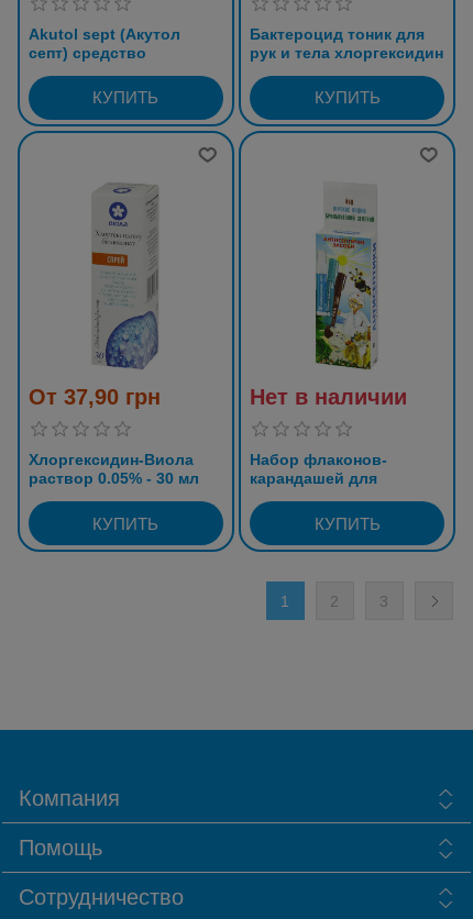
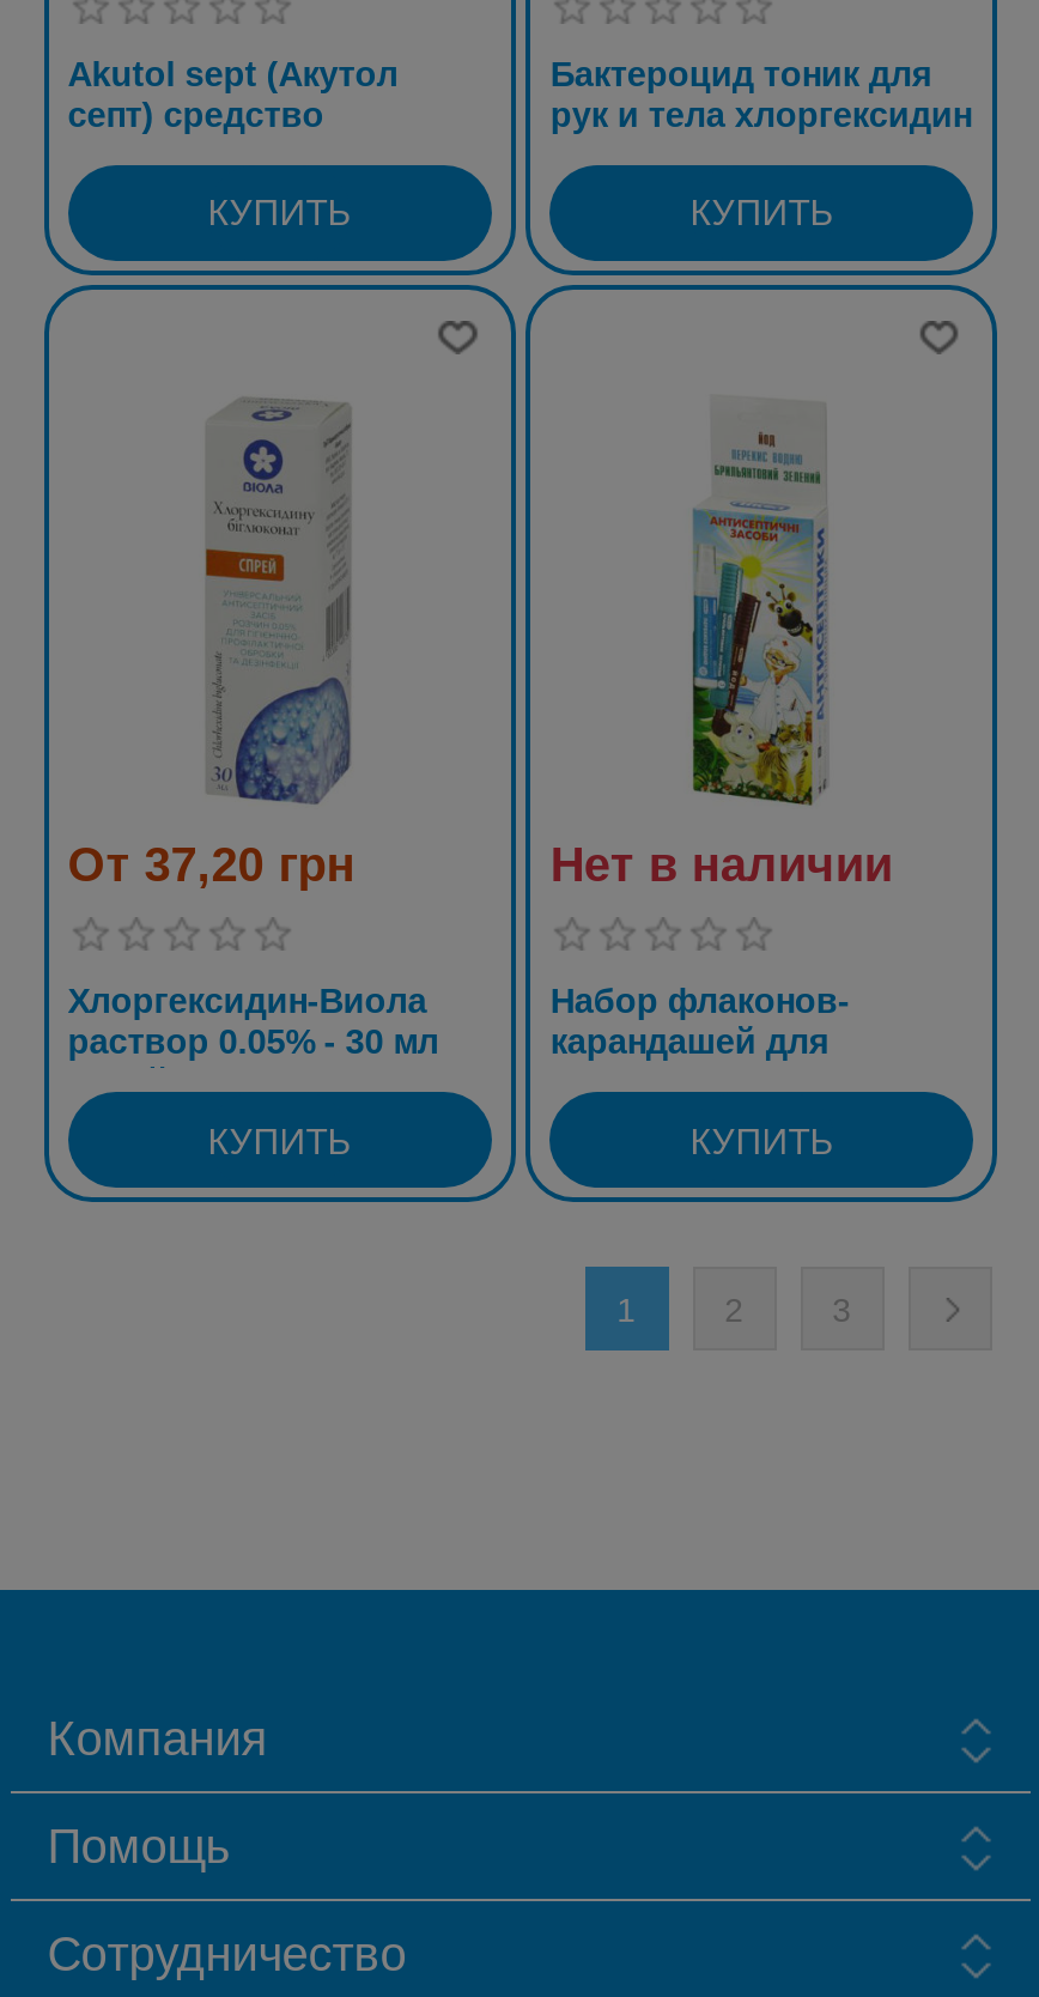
[28,385,160,409] От 37,90 грн -> [68,839,355,891] От 37,20 грн

